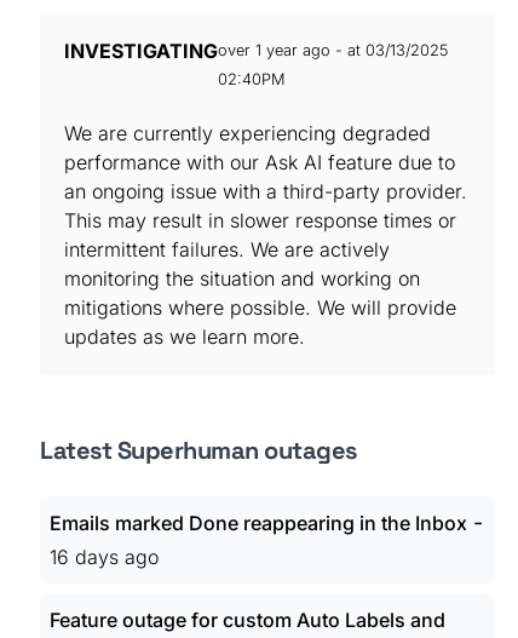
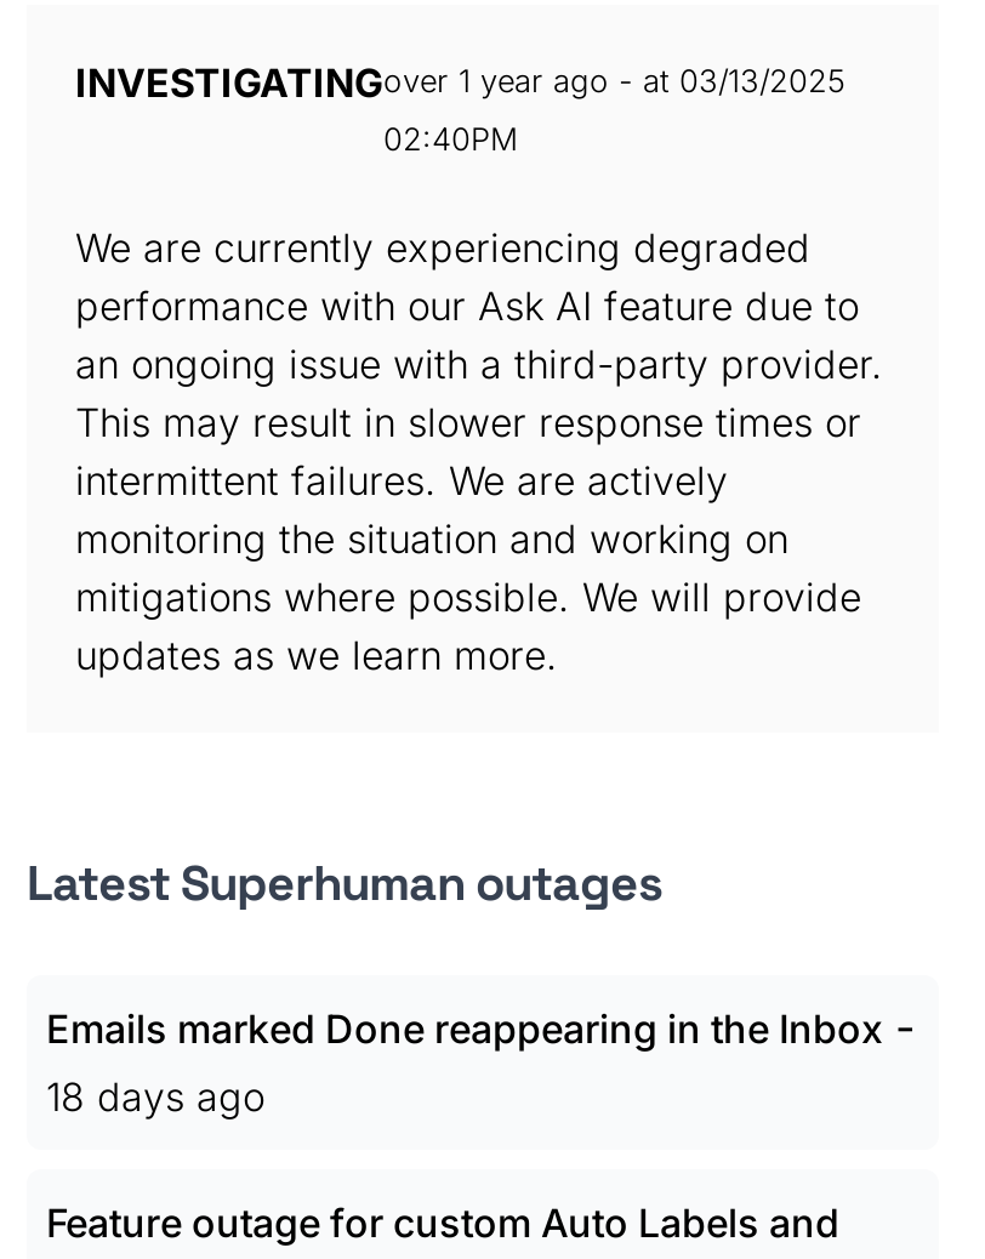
[50,545,159,569] 16 days ago -> [46,1072,264,1121] 18 days ago

